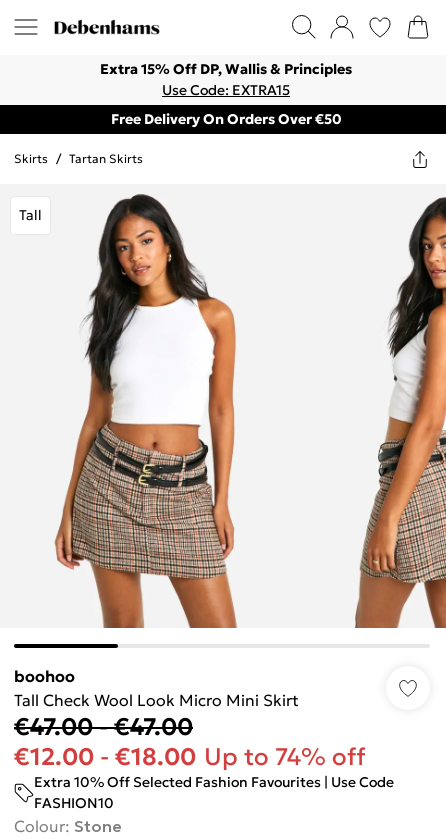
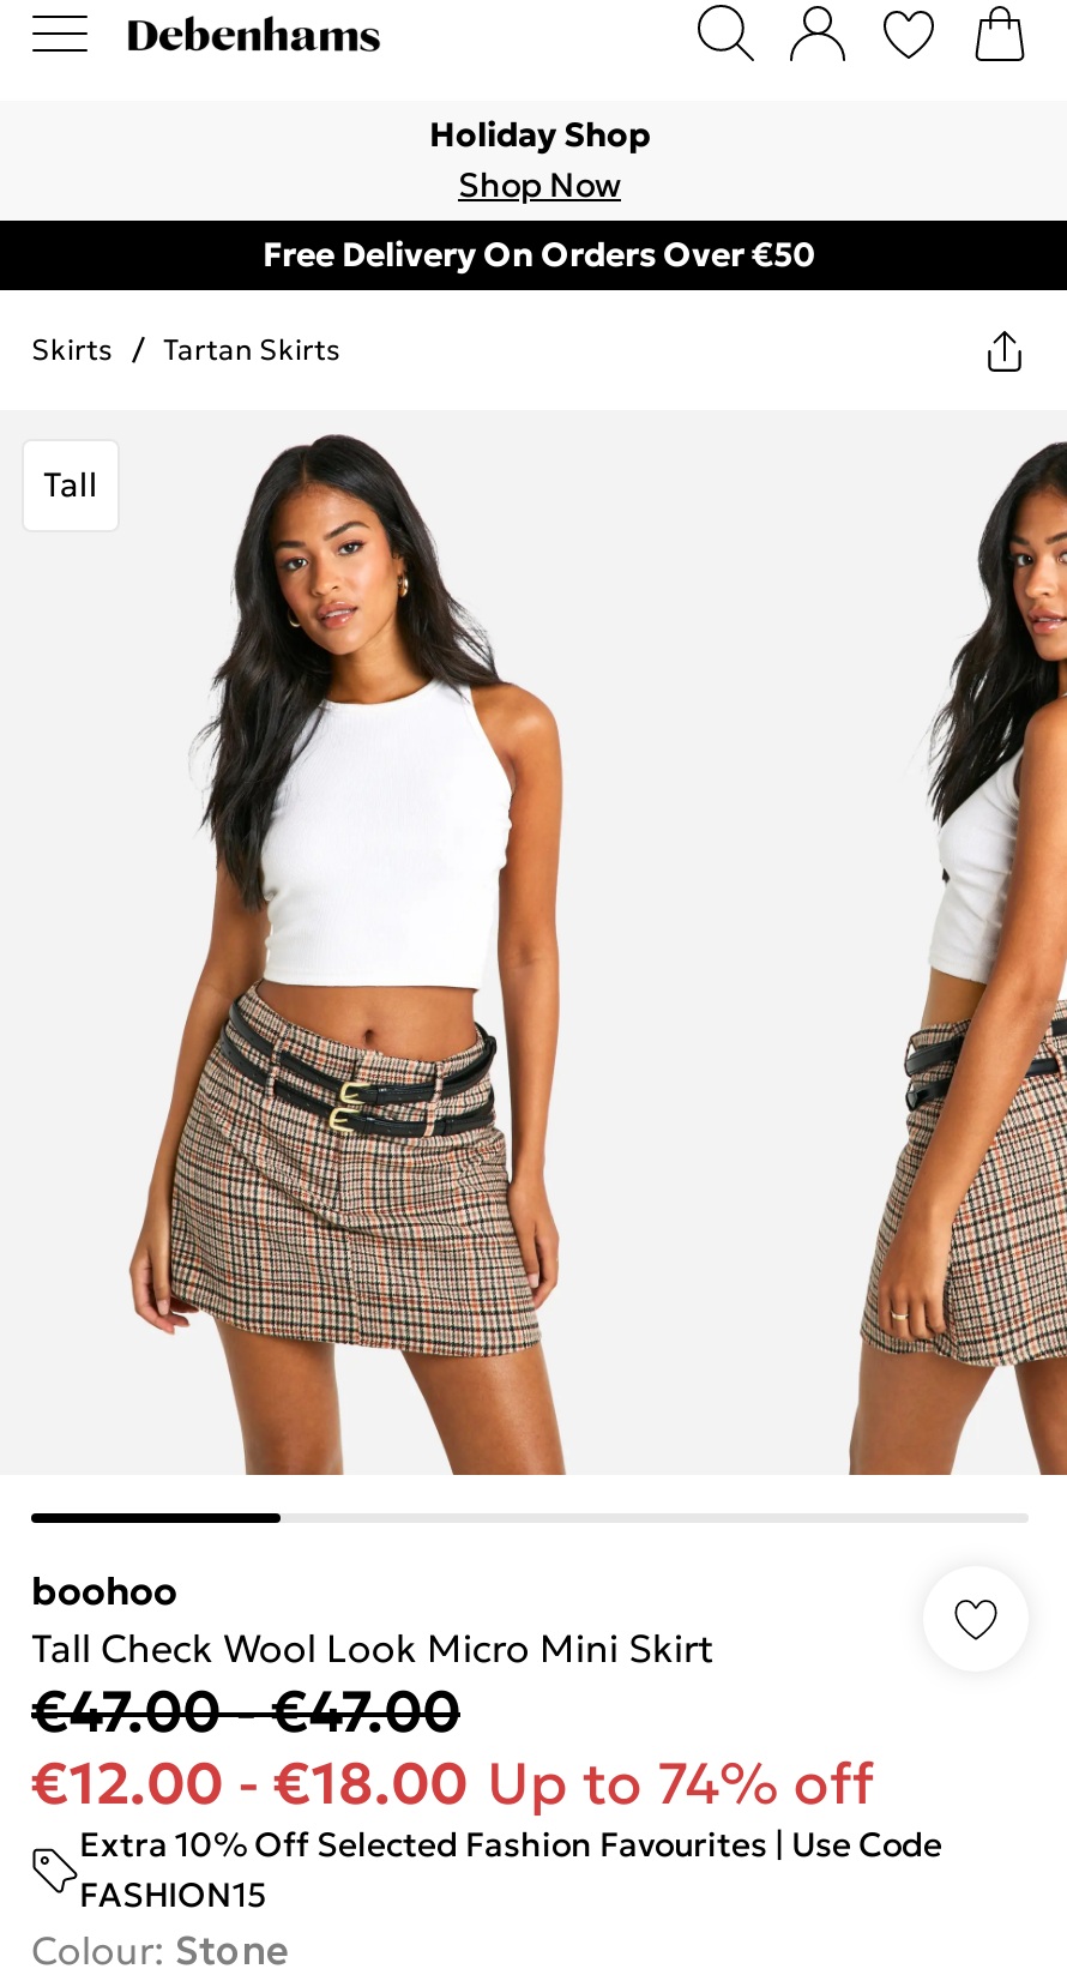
[100,60,352,99] Extra 15% Off DP, Wallis & Principles | Use Code: EXTRA15 -> [429,113,650,206] Holiday Shop | Shop Now
[34,794,114,812] FASHION10 -> [79,1873,266,1916] FASHION15

